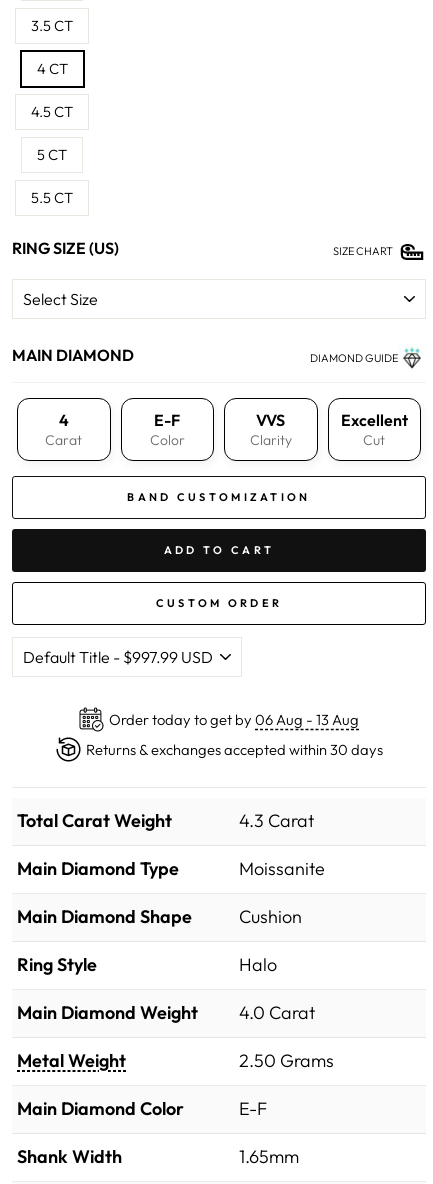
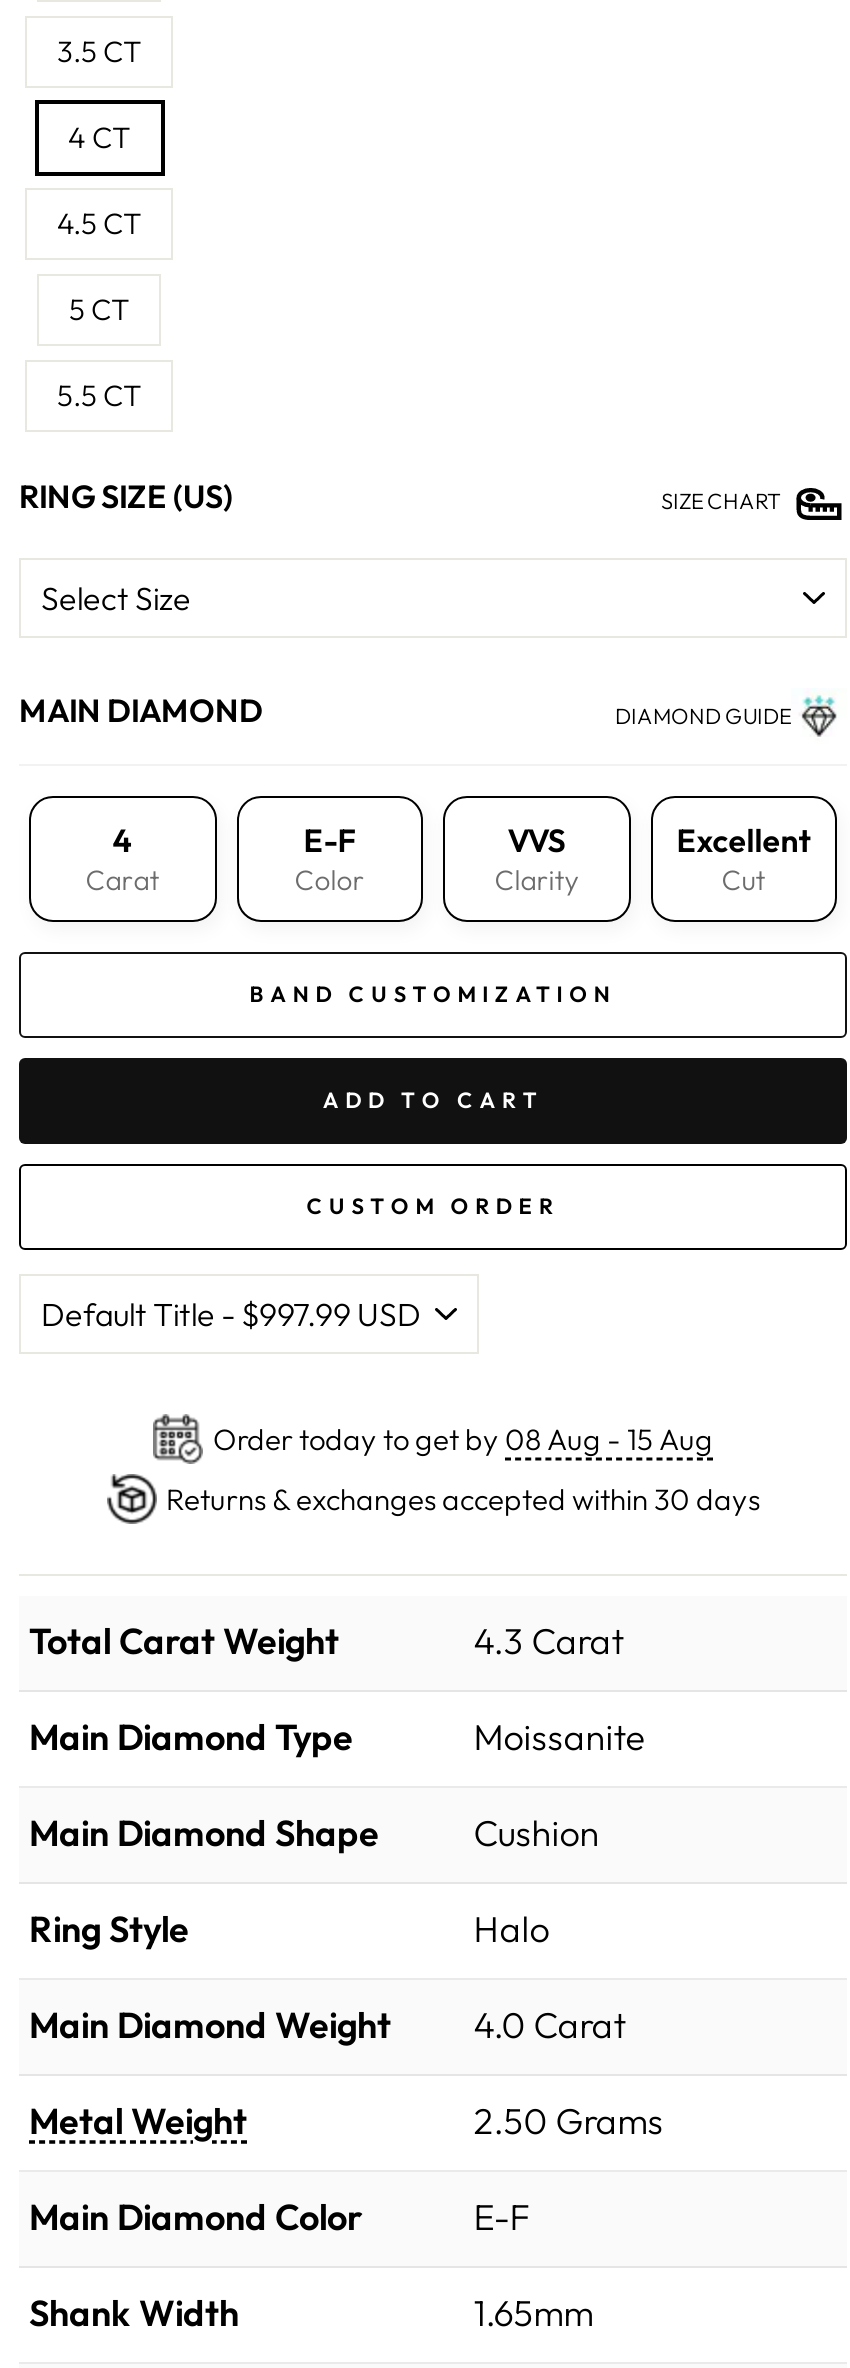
[109,709,359,728] Order today to get by 06 Aug - 13 Aug -> [213,1419,713,1457] Order today to get by 08 Aug - 15 Aug

